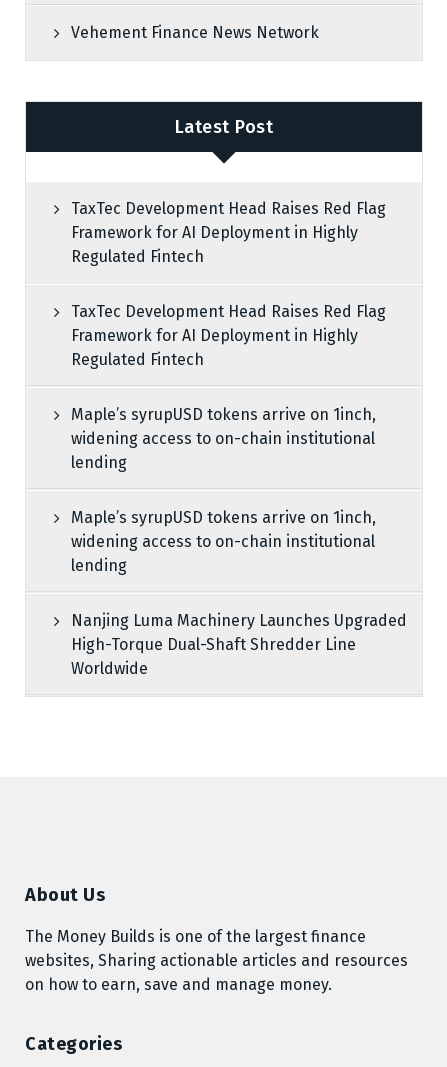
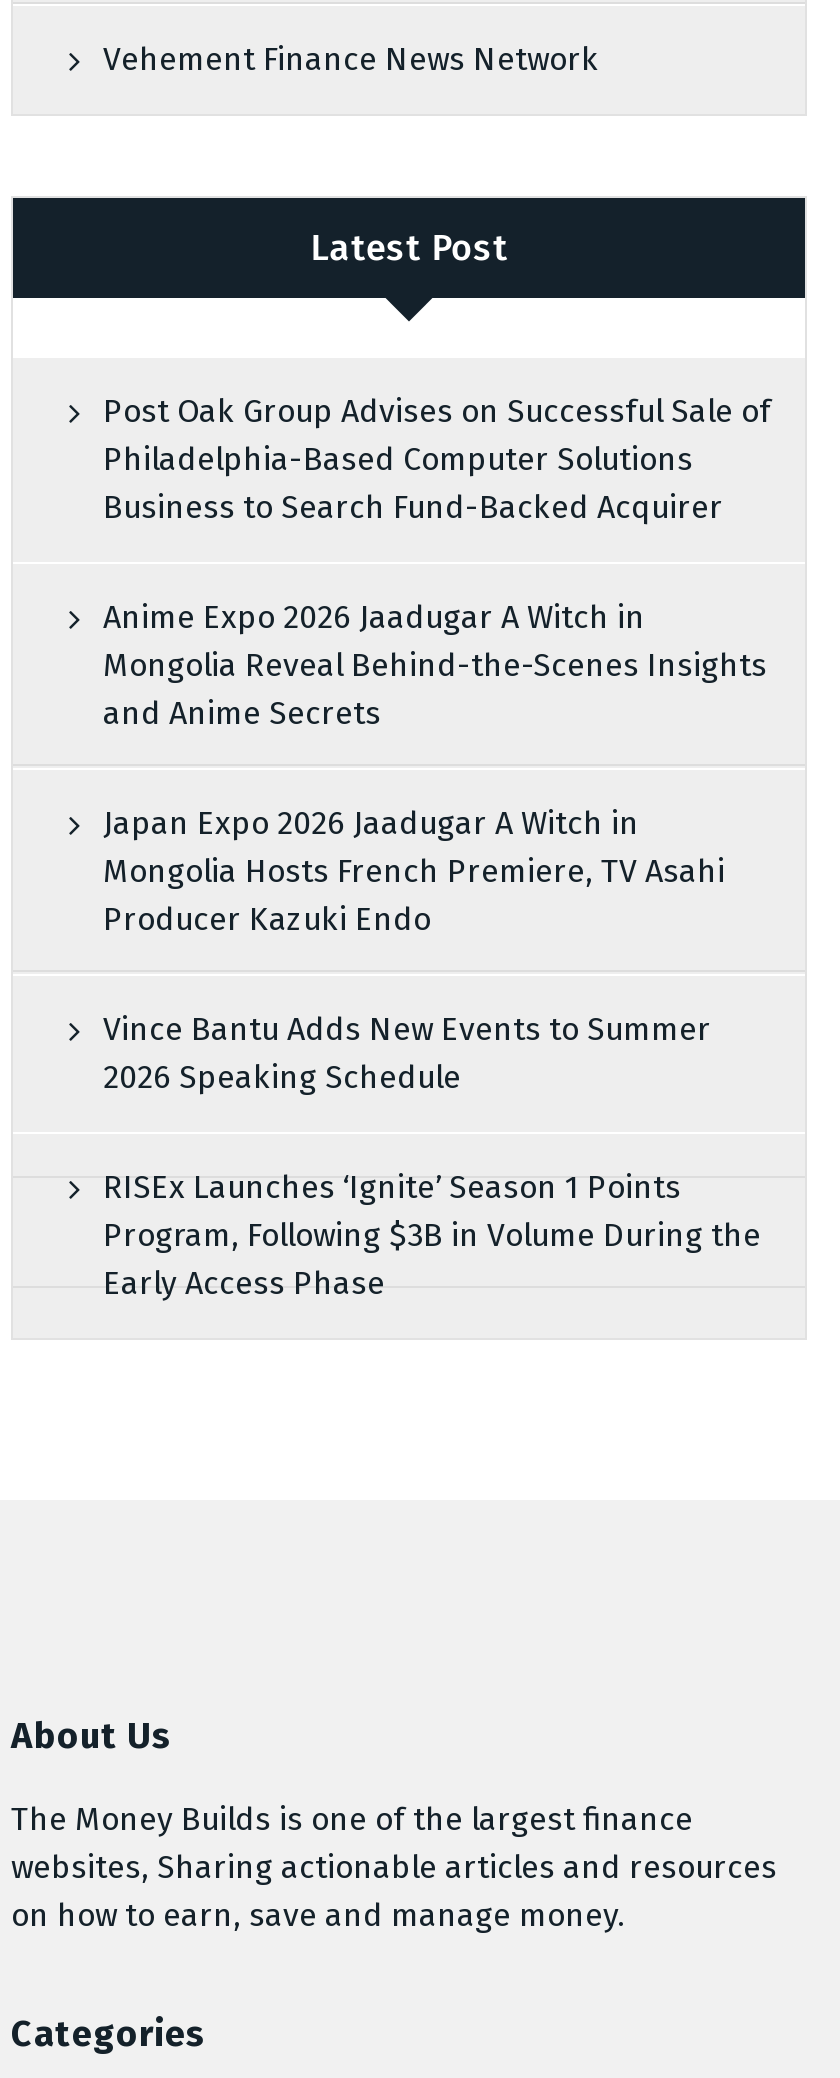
[71,199,386,266] TaxTec Development Head Raises Red Flag | Framework for AI Deployment in Highly | Regulated Fintech -> [103,392,771,526] Post Oak Group Advises on Successful Sale of | Philadelphia-Based Computer Solutions | Business to Search Fund-Backed Acquirer
[71,302,386,369] TaxTec Development Head Raises Red Flag | Framework for AI Deployment in Highly | Regulated Fintech -> [103,598,767,732] Anime Expo 2026 Jaadugar A Witch in | Mongolia Reveal Behind-the-Scenes Insights | and Anime Secrets
[71,405,376,472] Maple’s syrupUSD tokens arrive on 1inch, | widening access to on-chain institutional | lending -> [103,804,725,938] Japan Expo 2026 Jaadugar A Witch in | Mongolia Hosts French Premiere, TV Asahi | Producer Kazuki Endo
[71,508,376,575] Maple’s syrupUSD tokens arrive on 1inch, | widening access to on-chain institutional | lending -> [103,1010,711,1096] Vince Bantu Adds New Events to Summer | 2026 Speaking Schedule
[71,611,407,678] Nanjing Luma Machinery Launches Upgraded | High-Torque Dual-Shaft Shredder Line | Worldwide -> [103,1168,761,1302] RISEx Launches ‘Ignite’ Season 1 Points | Program, Following $3B in Volume During the | Early Access Phase

